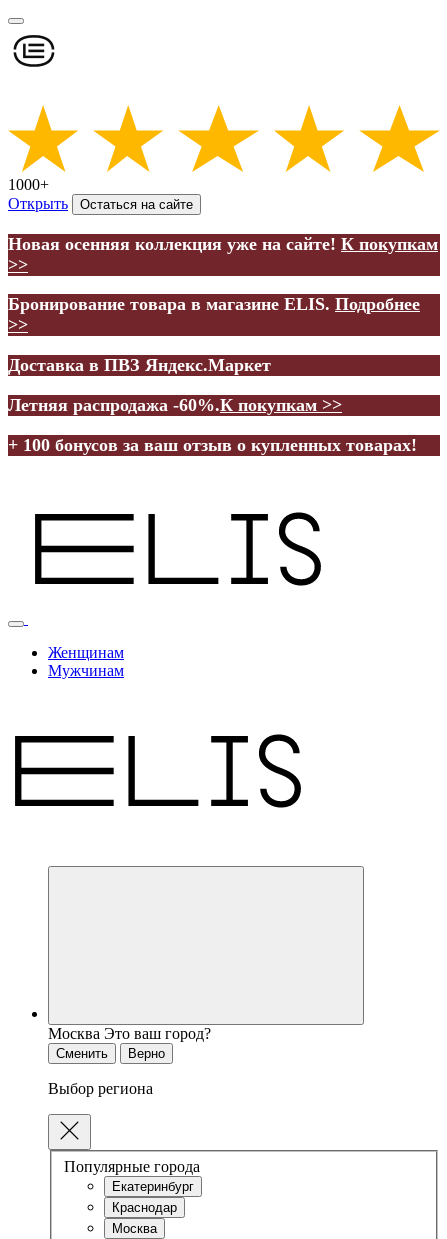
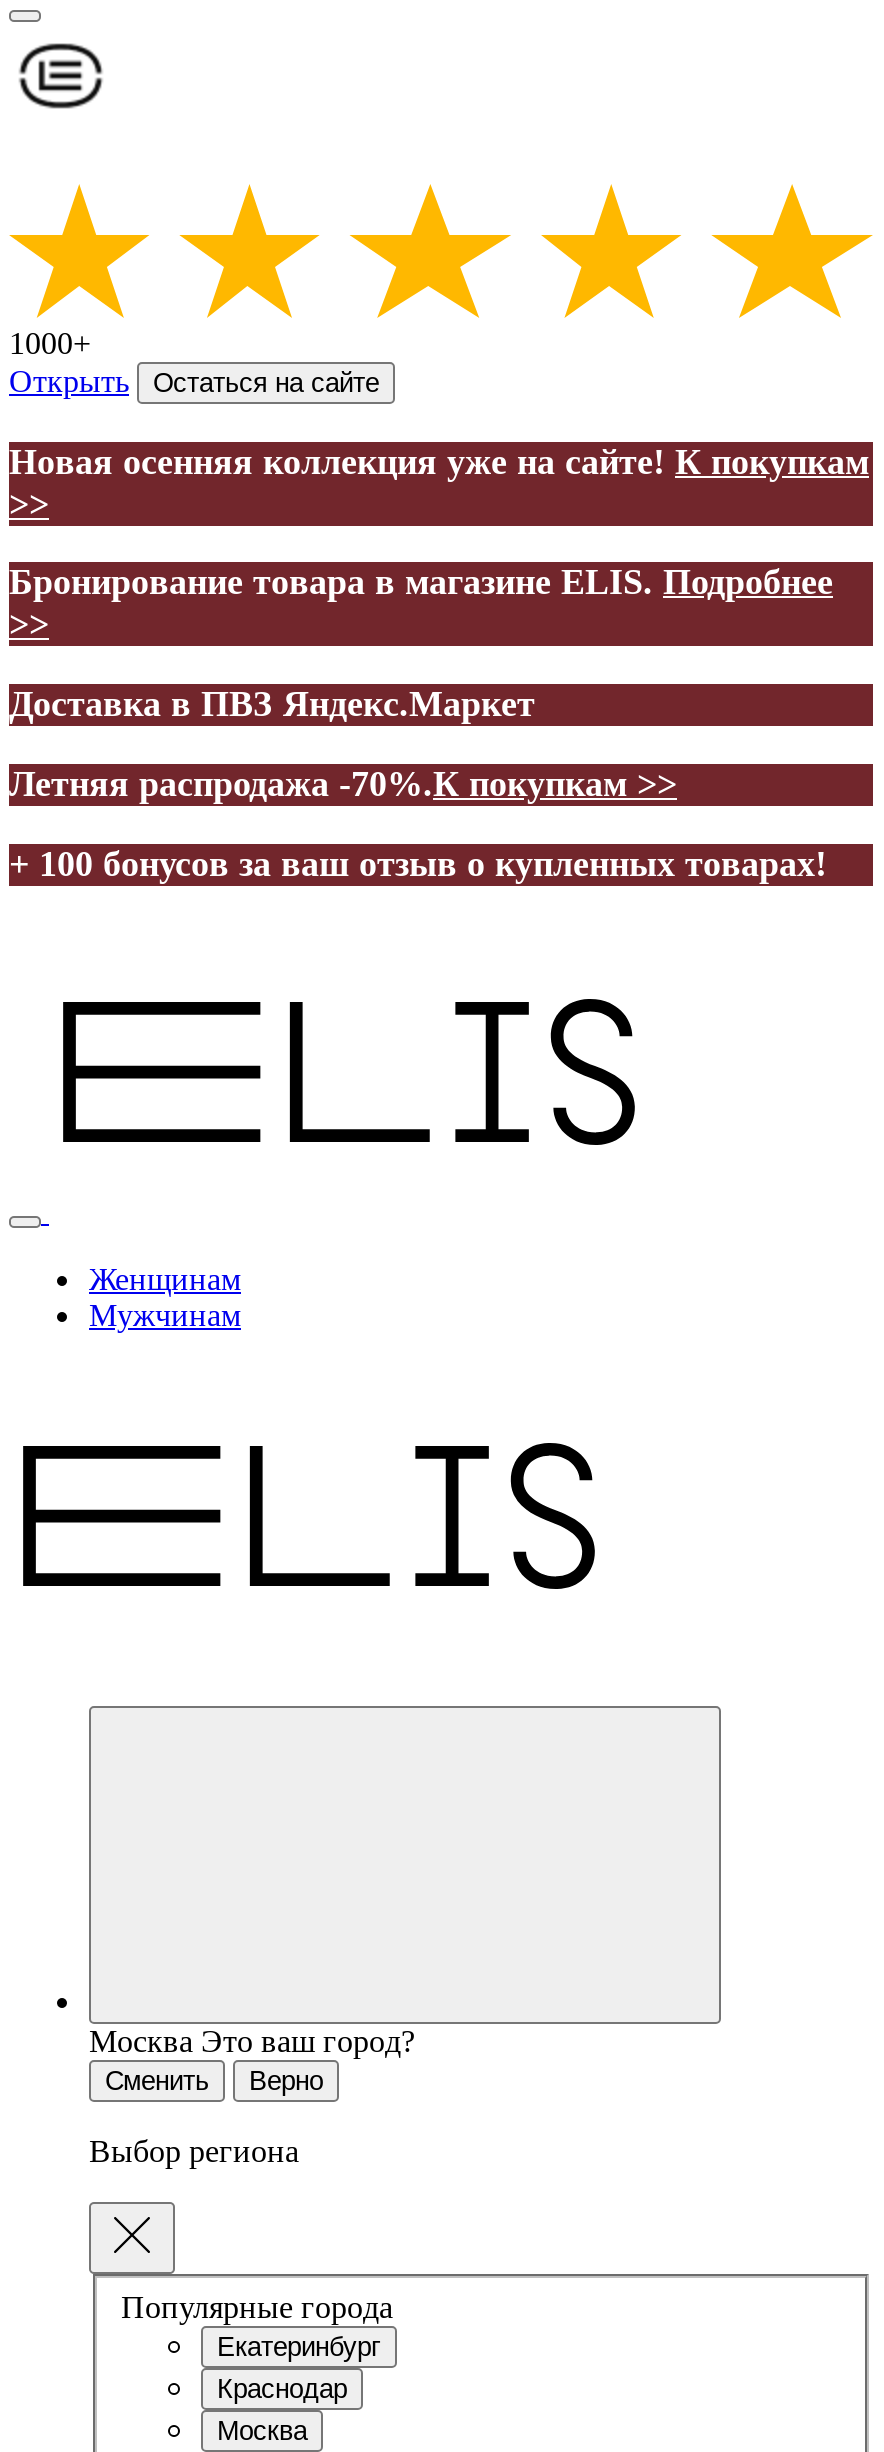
[8,395,342,415] Летняя распродажа -60%.К покупкам >> -> [9,764,677,804] Летняя распродажа -70%.К покупкам >>

